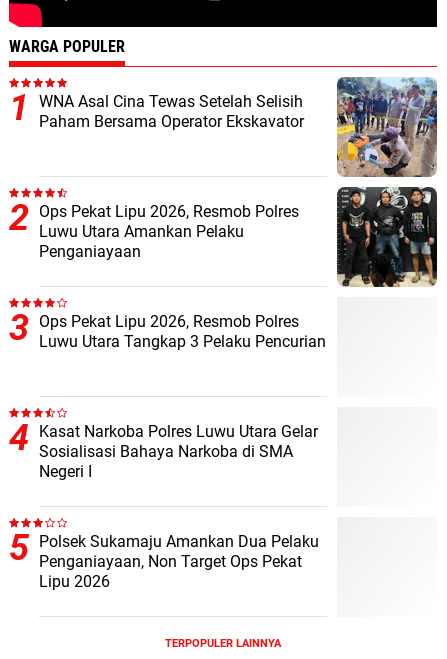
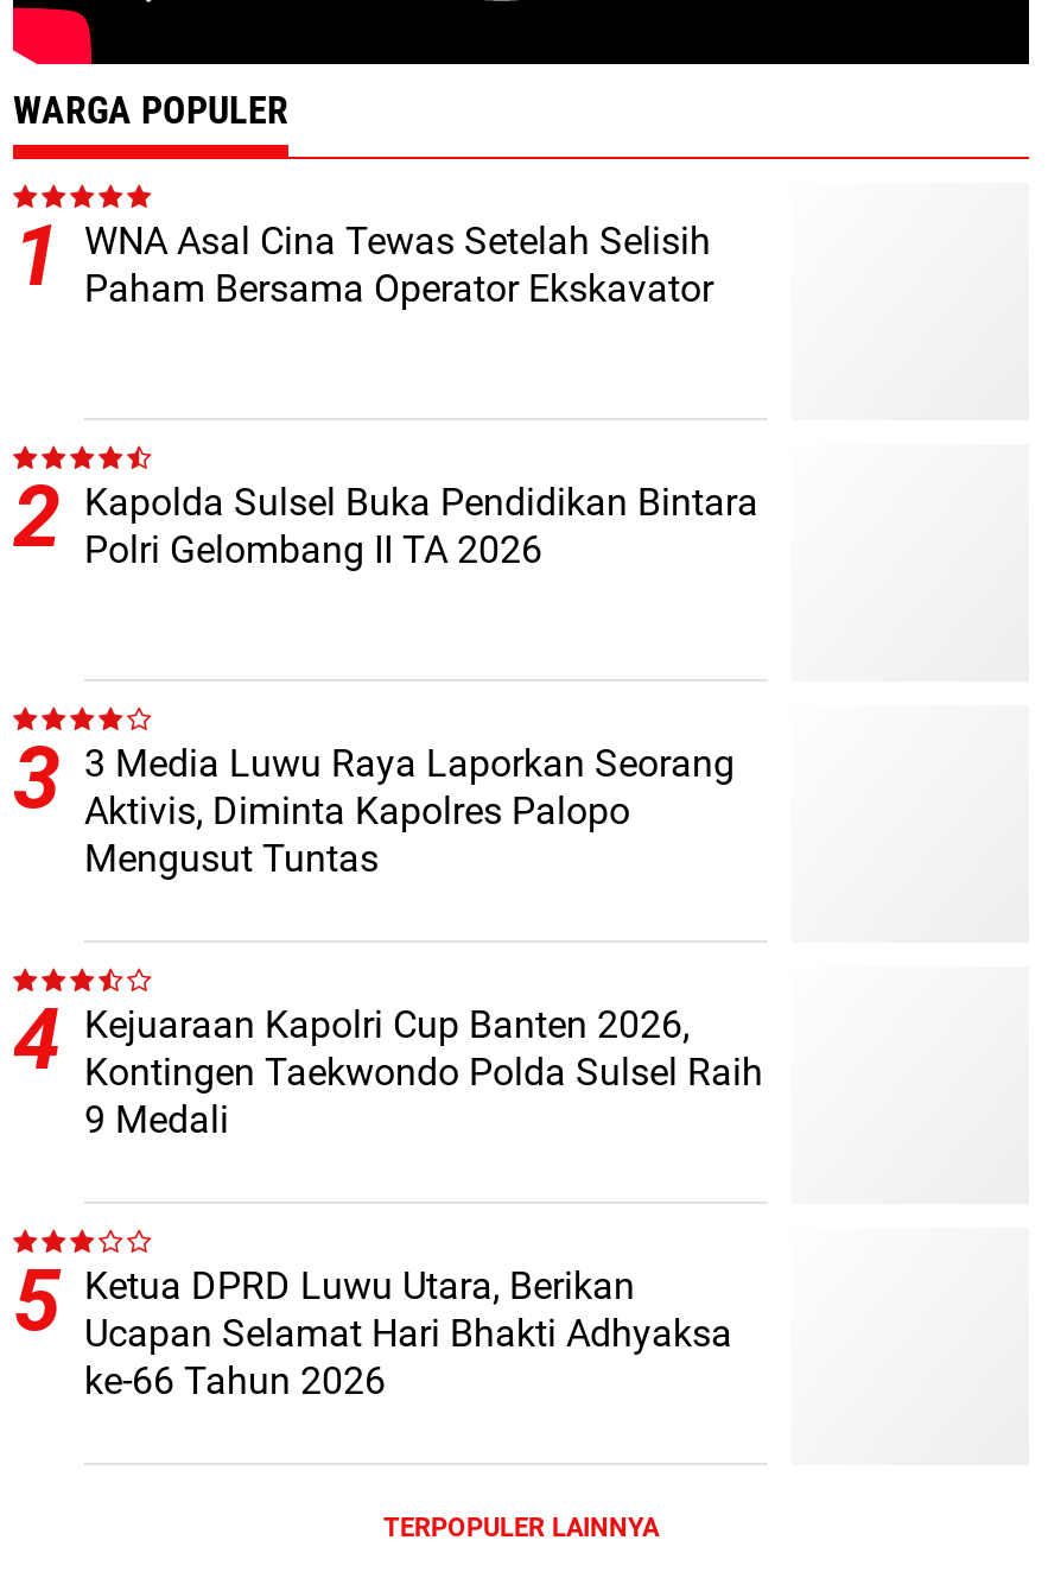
[336,76,438,178] [image] -> none
[336,186,438,288] [image] -> none
[39,202,299,261] Ops Pekat Lipu 2026, Resmob Polres | Luwu Utara Amankan Pelaku | Penganiayaan -> [84,479,758,572] Kapolda Sulsel Buka Pendidikan Bintara | Polri Gelombang II TA 2026
[39,312,326,351] Ops Pekat Lipu 2026, Resmob Polres | Luwu Utara Tangkap 3 Pelaku Pencurian -> [84,740,735,881] 3 Media Luwu Raya Laporkan Seorang | Aktivis, Diminta Kapolres Palopo | Mengusut Tuntas
[39,422,318,481] Kasat Narkoba Polres Luwu Utara Gelar | Sosialisasi Bahaya Narkoba di SMA | Negeri I -> [84,1002,763,1142] Kejuaraan Kapolri Cup Banten 2026, | Kontingen Taekwondo Polda Sulsel Raih | 9 Medali
[39,532,319,591] Polsek Sukamaju Amankan Dua Pelaku | Penganiayaan, Non Target Ops Pekat | Lipu 2026 -> [84,1263,732,1403] Ketua DPRD Luwu Utara, Berikan | Ucapan Selamat Hari Bhakti Adhyaksa | ke-66 Tahun 2026

